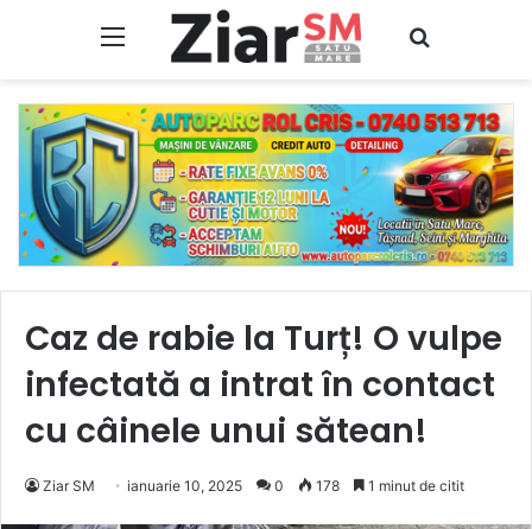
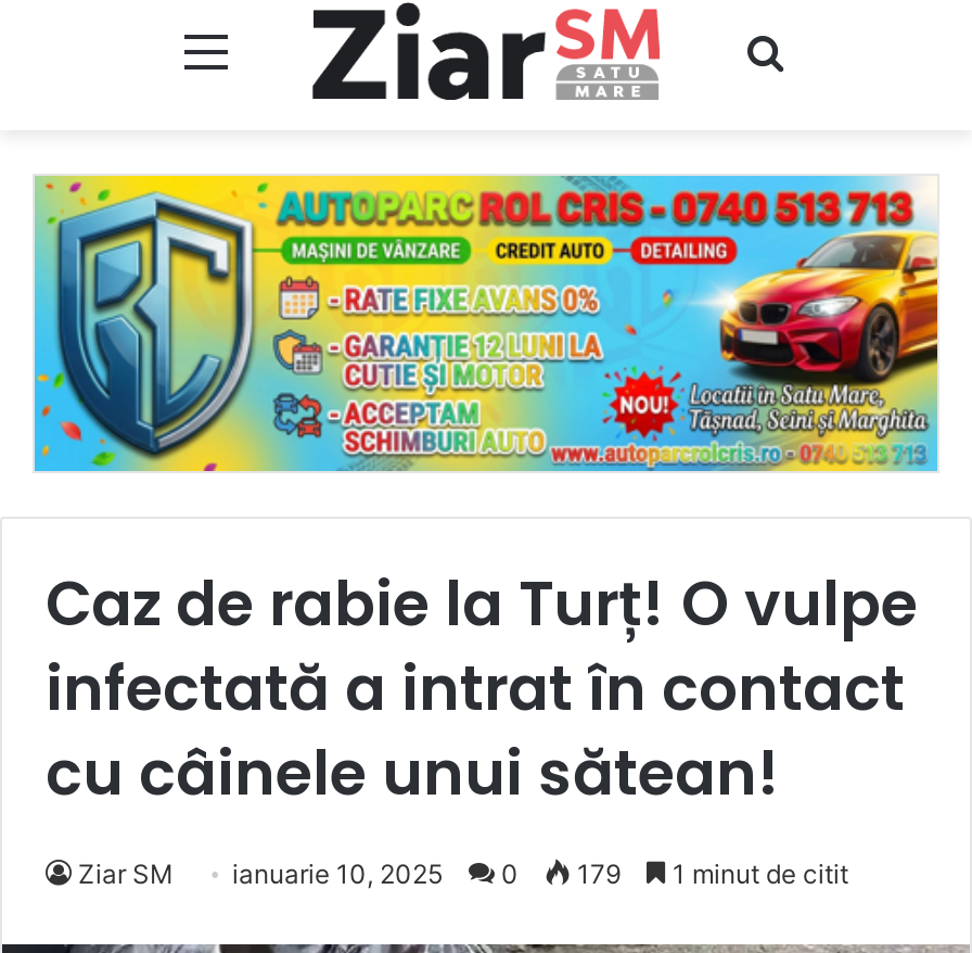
[43,477,464,495] Ziar SM ianuarie 10, 2025 0 178 1 minut de citit -> [78,857,848,890] Ziar SM ianuarie 10, 2025 0 179 1 minut de citit

